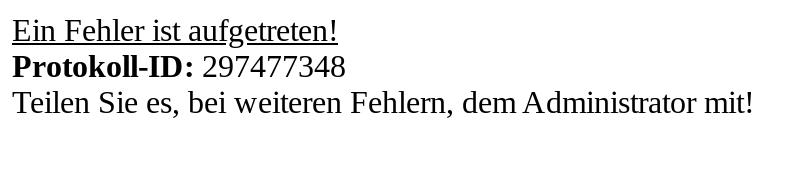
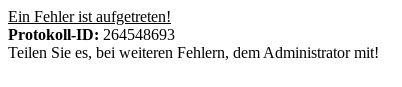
[12,49,346,83] Protokoll-ID: 297477348 -> [8,26,175,43] Protokoll-ID: 264548693

